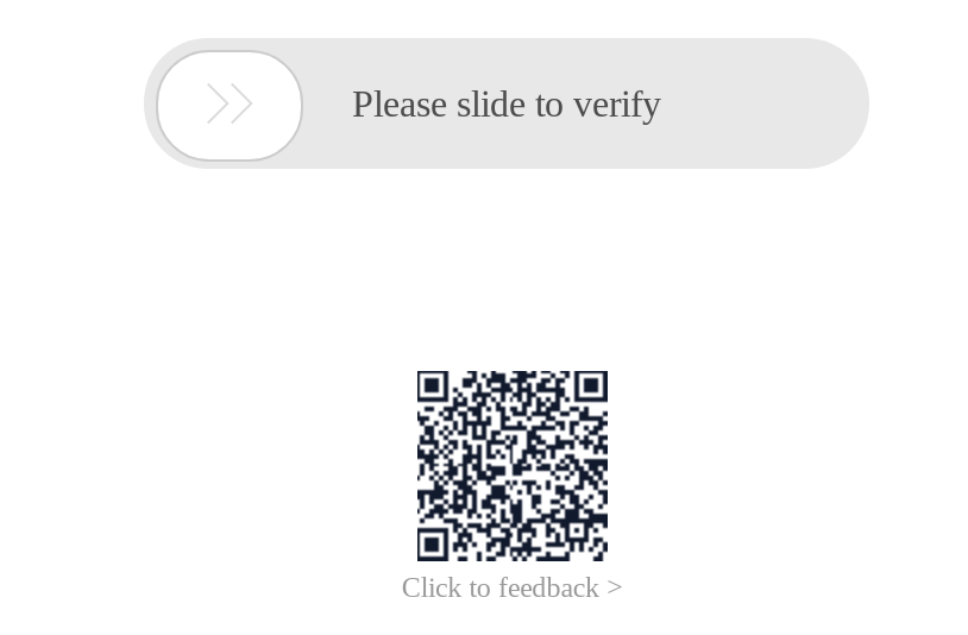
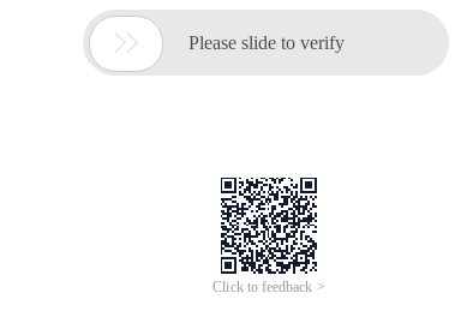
[415,369,610,564] [image] -> [220,177,317,275] [image]

